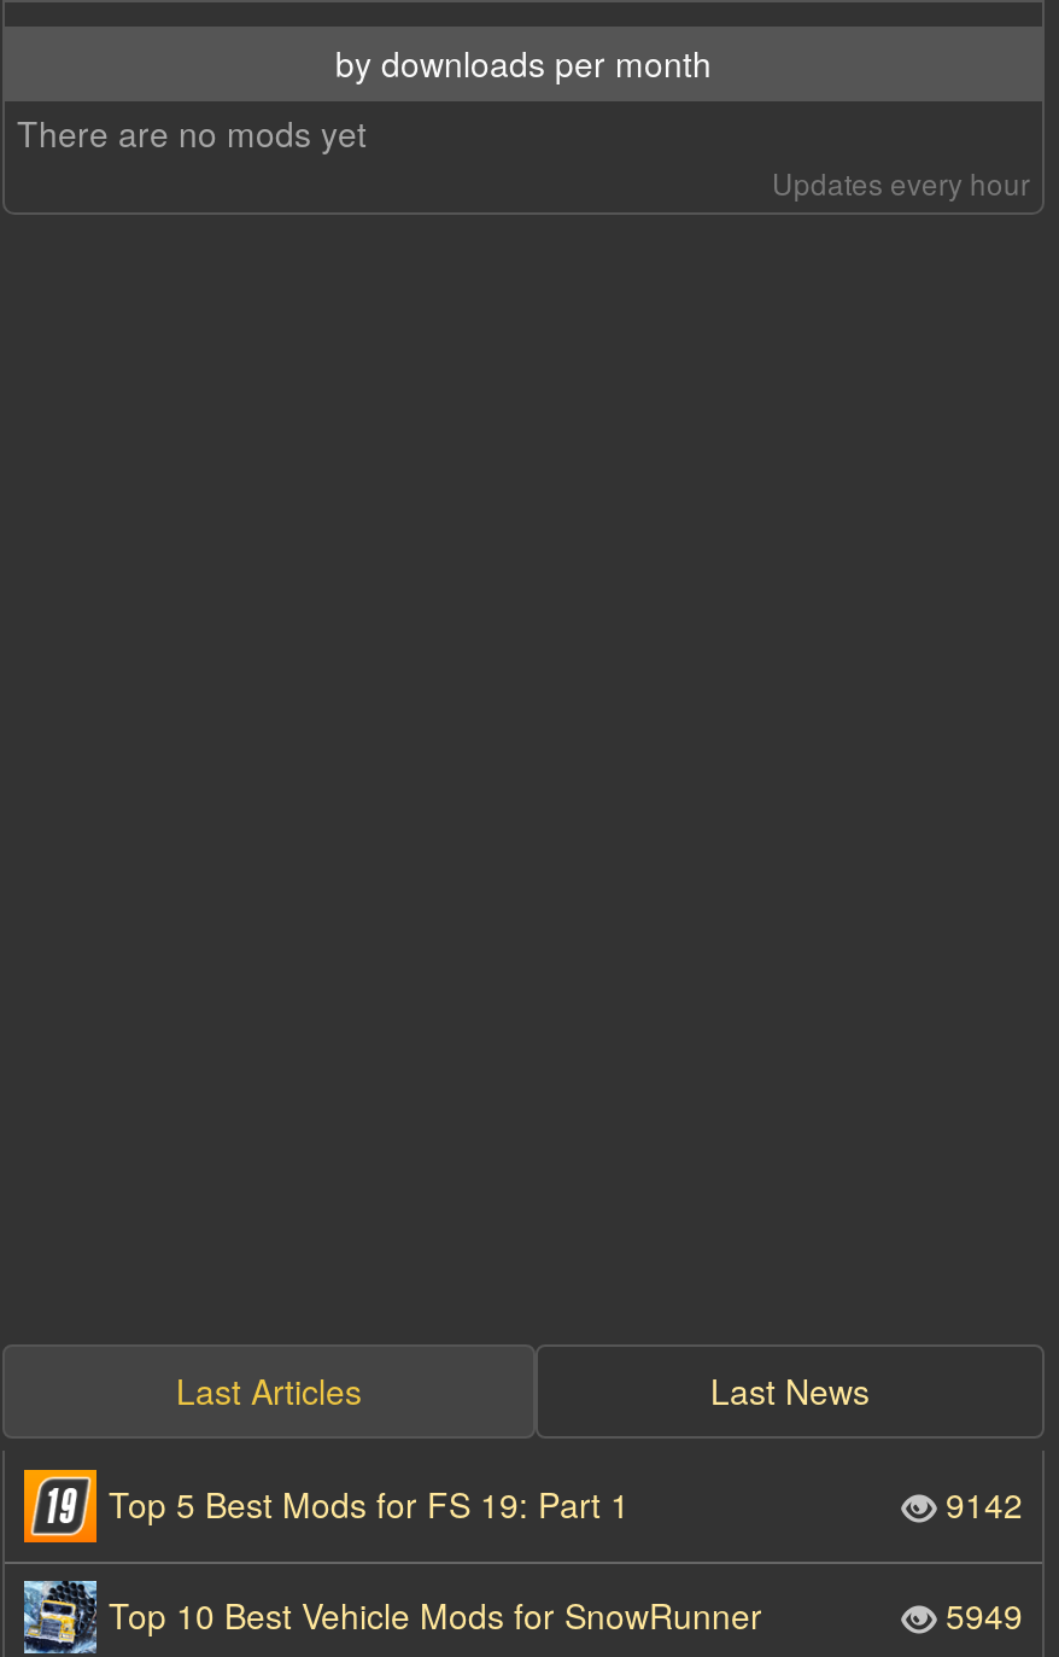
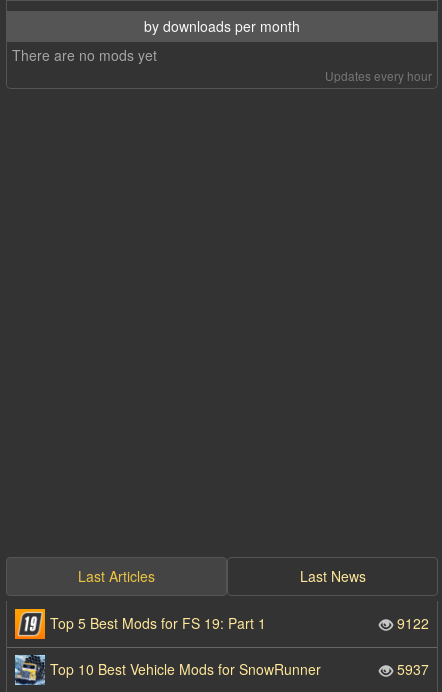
[936,1481,1023,1529] 9142 -> [393,613,429,633] 9122
[936,1592,1023,1640] 5949 -> [393,659,429,679] 5937

